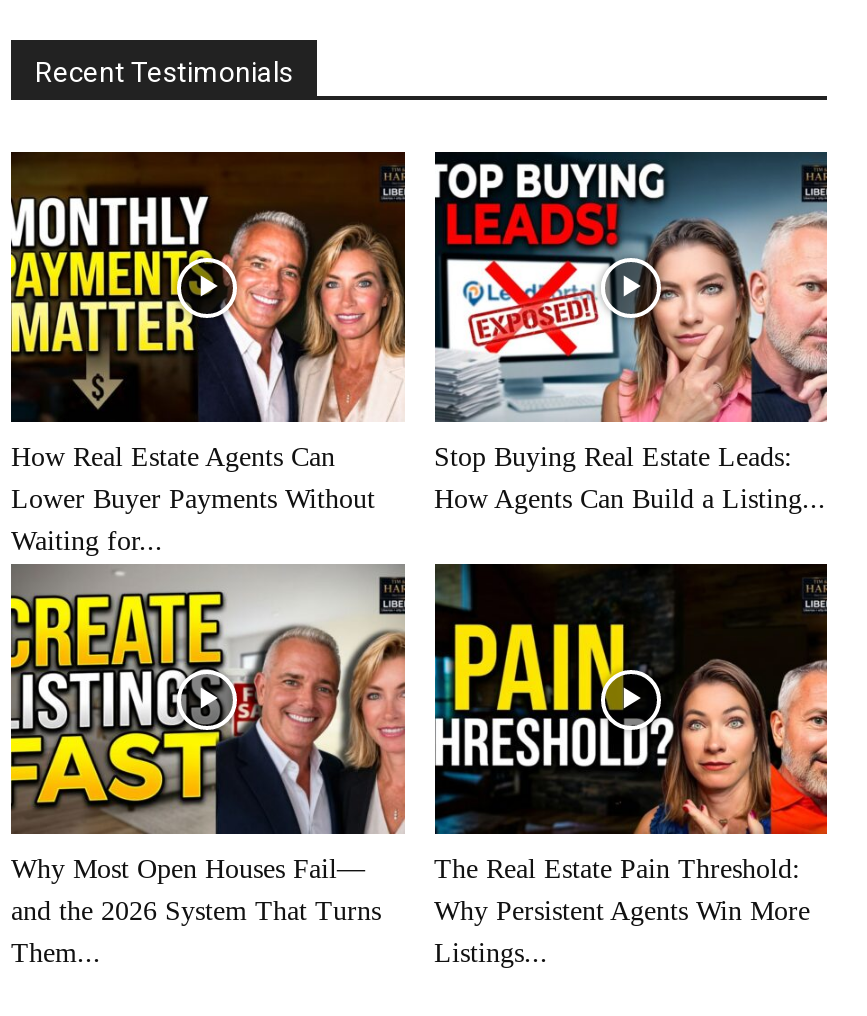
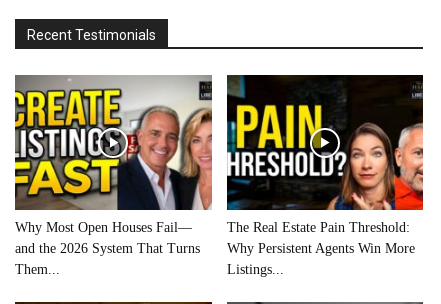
[9,150,407,556] [image] | How Real Estate Agents Can | Lower Buyer Payments Without | Waiting for... -> none
[433,152,829,514] [image] | Stop Buying Real Estate Leads: | How Agents Can Build a Listing... -> none

